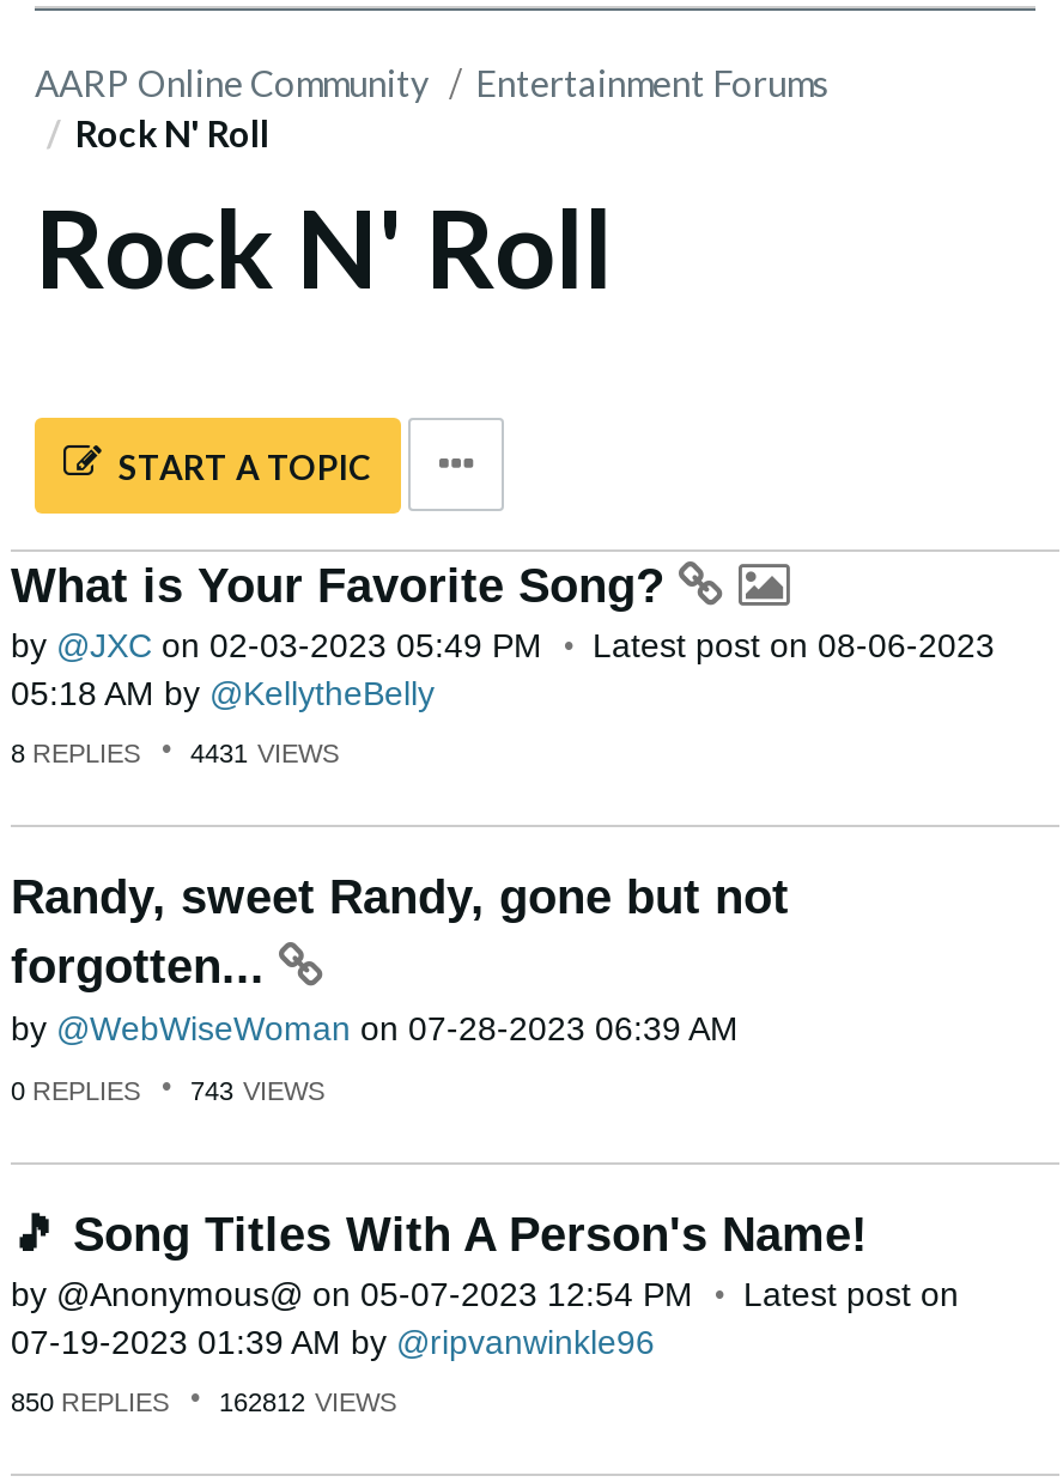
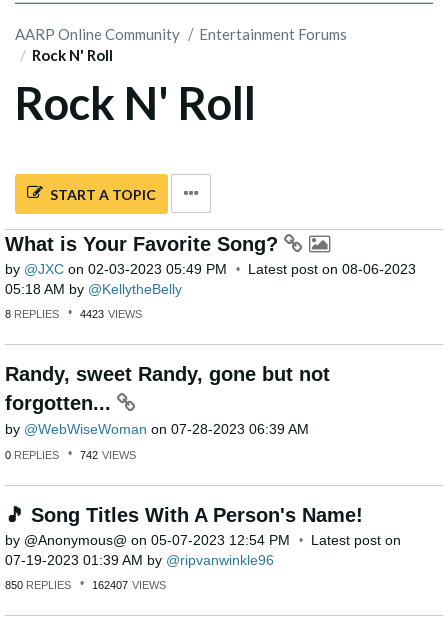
[11,739,339,768] 8 REPLIES 4431 VIEWS -> [5,308,142,320] 8 REPLIES 4423 VIEWS
[11,1075,324,1104] 0 REPLIES 743 VIEWS -> [5,449,136,461] 0 REPLIES 742 VIEWS
[11,1388,396,1417] 850 REPLIES 162812 VIEWS -> [5,579,166,591] 850 REPLIES 162407 VIEWS

